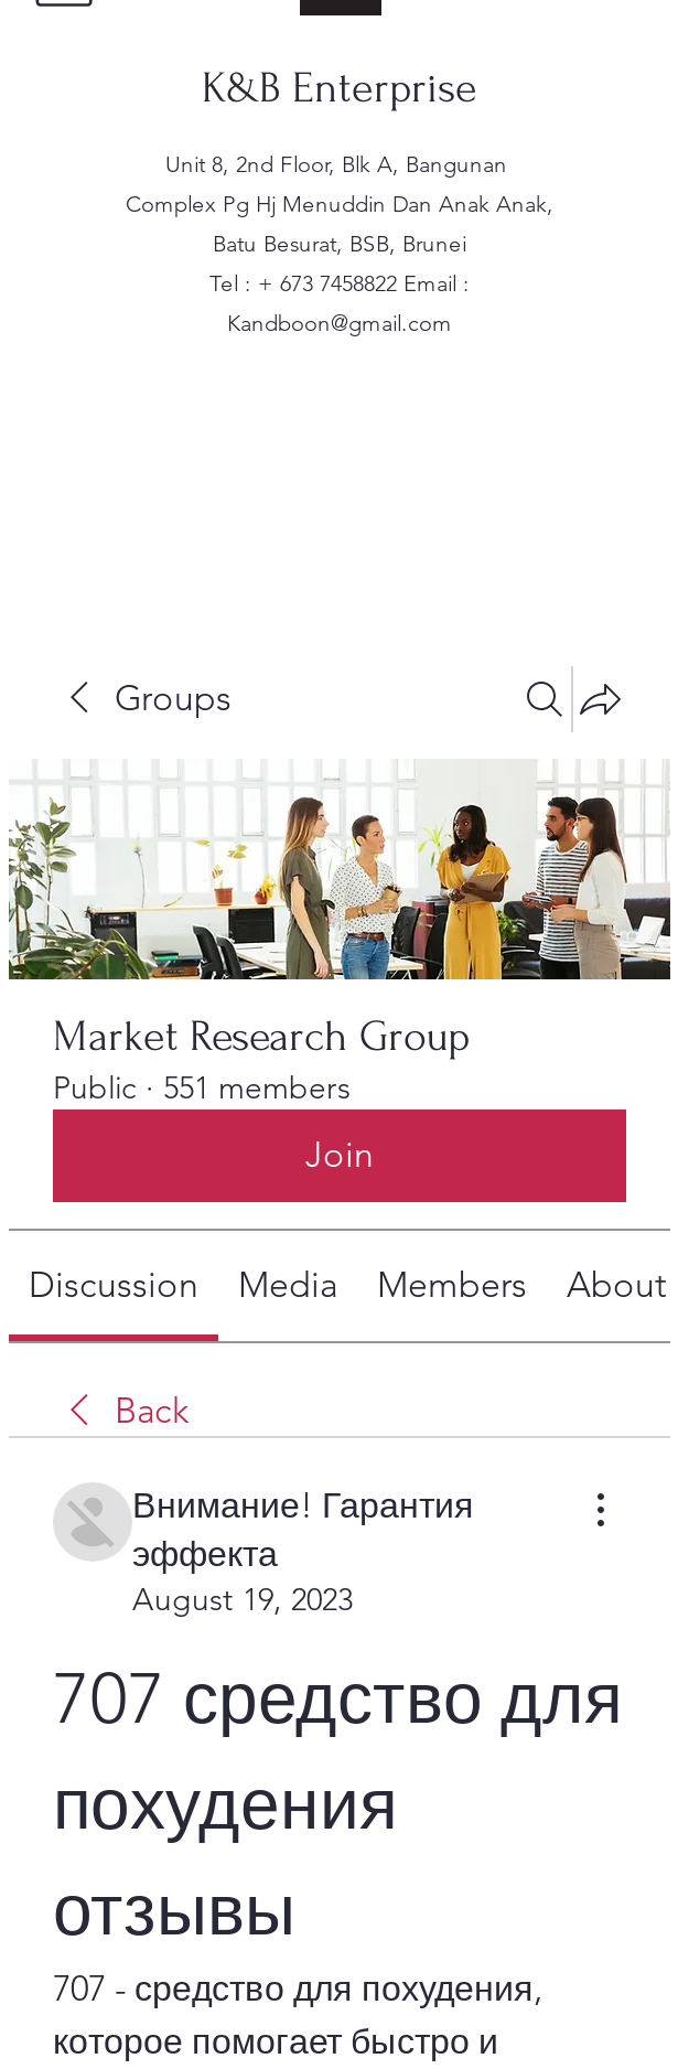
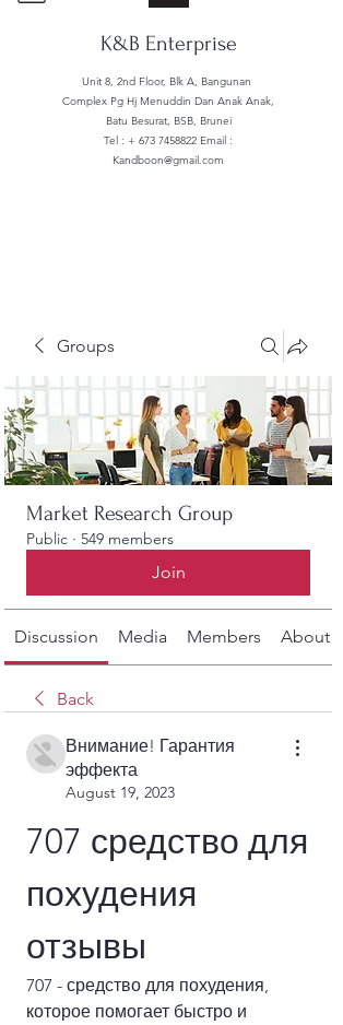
[53,1068,351,1107] Public · 551 members -> [26,529,174,549] Public · 549 members

